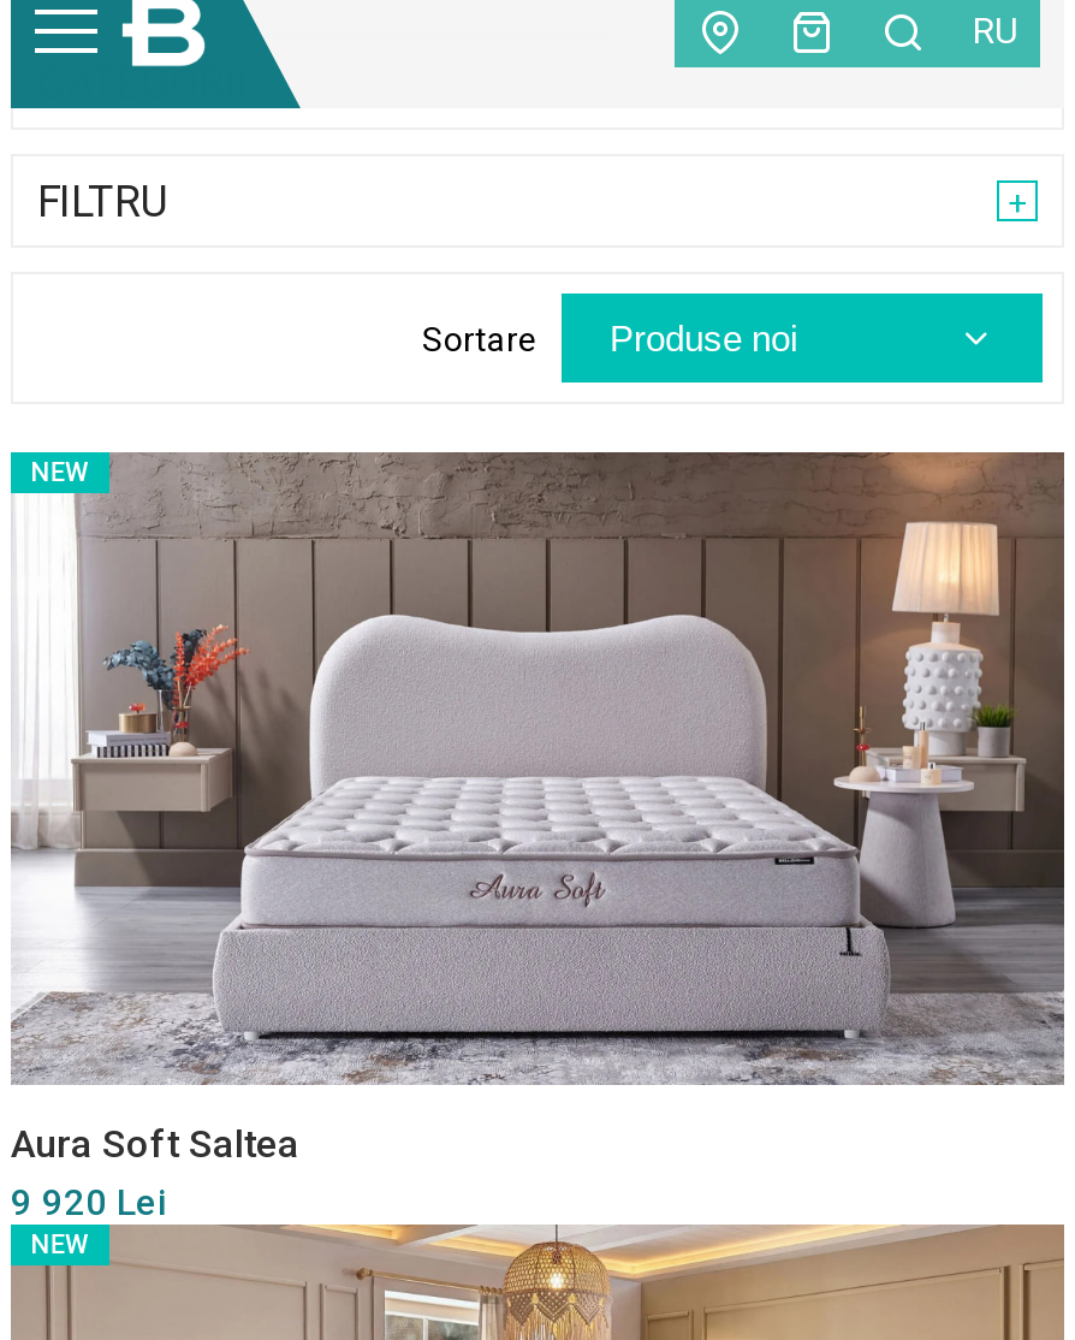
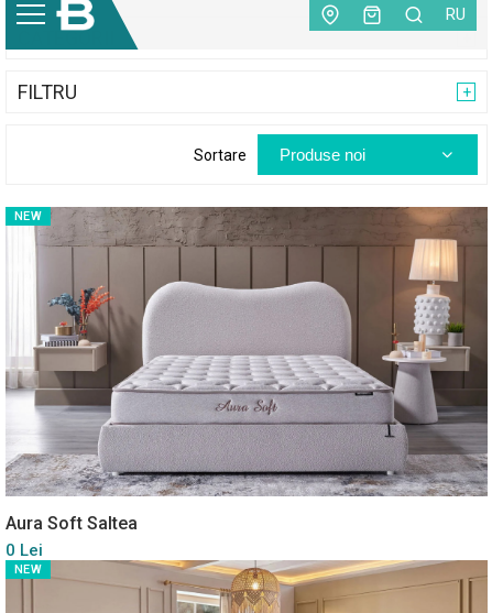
[11,1181,167,1224] 9 920 Lei -> [6,540,43,560] 0 Lei

